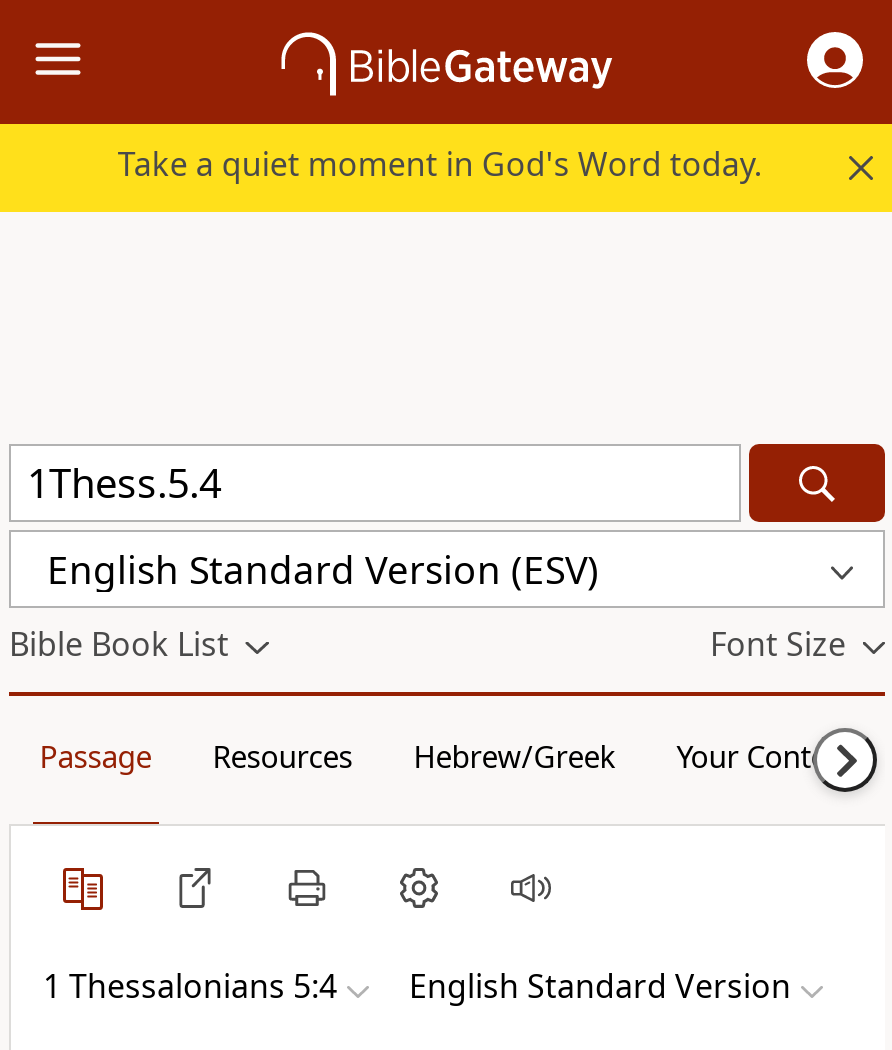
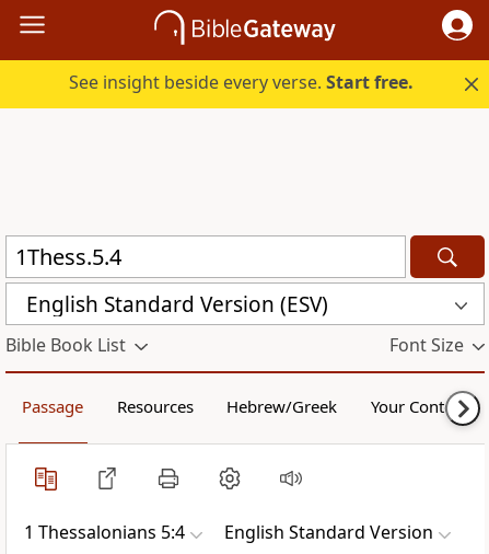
[118,142,762,186] Take a quiet moment in God's Word today. -> [69,70,413,94] See insight beside every verse. Start free.

